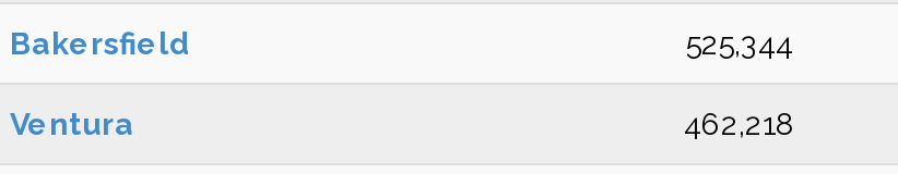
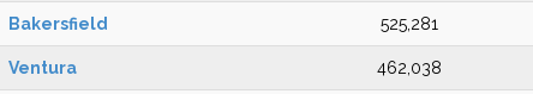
[686,26,793,61] 525,344 -> [381,14,438,33] 525,281
[684,107,795,141] 462,218 -> [377,58,442,77] 462,038

